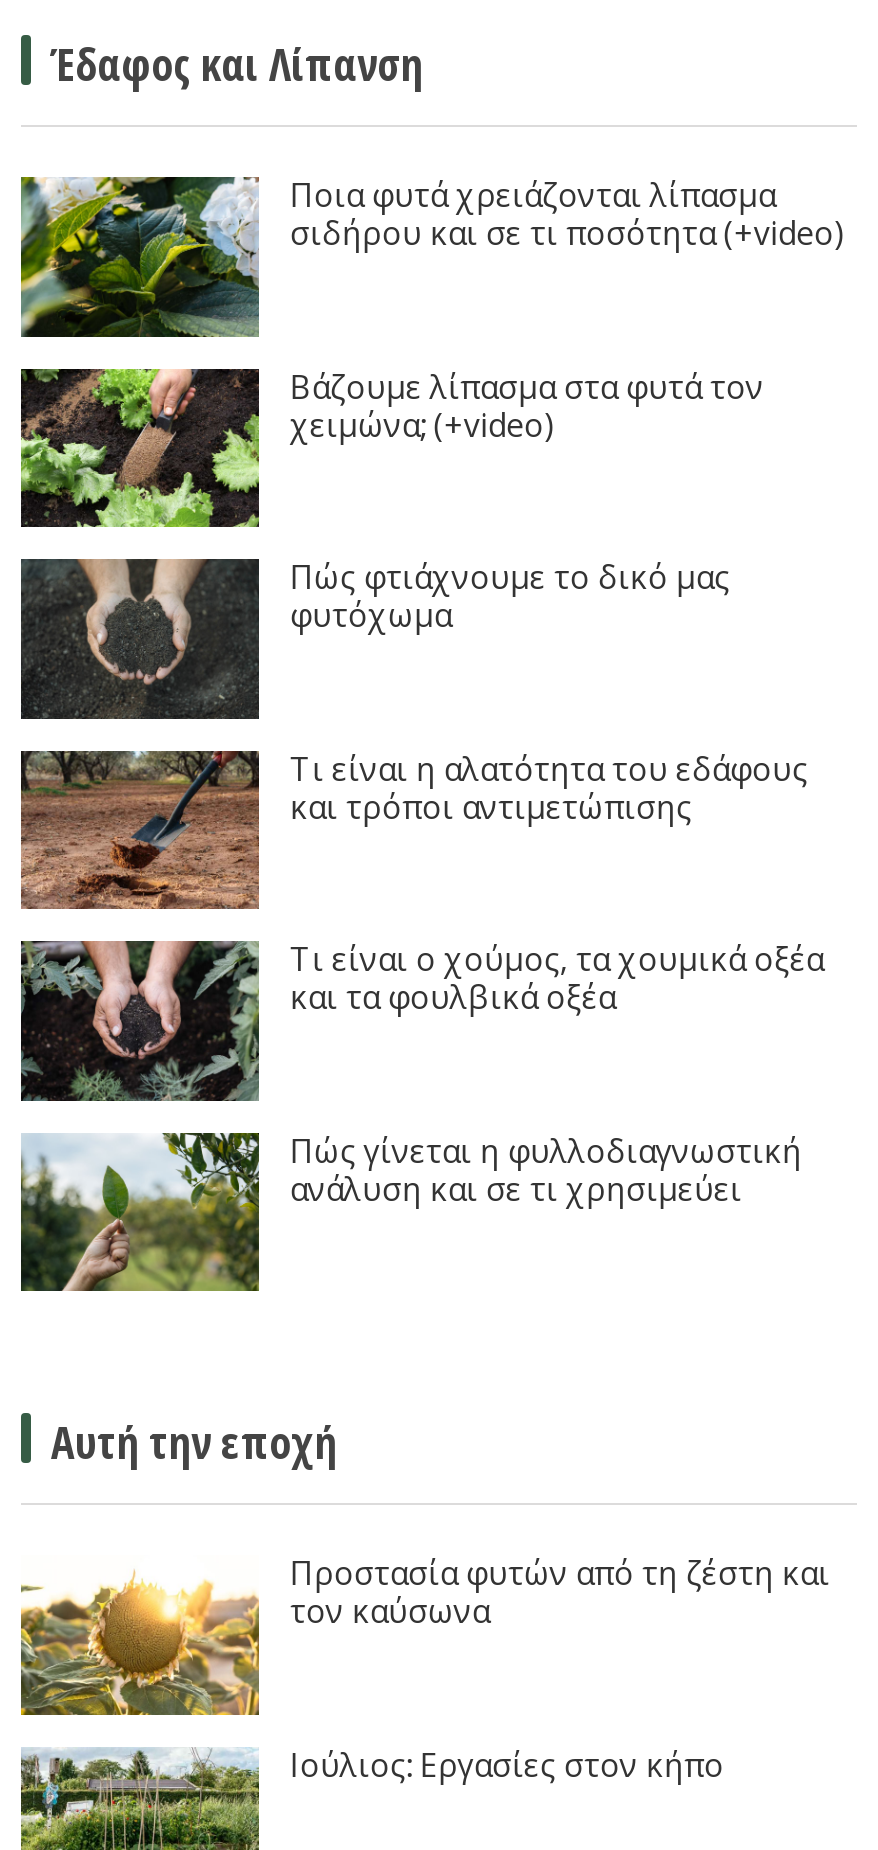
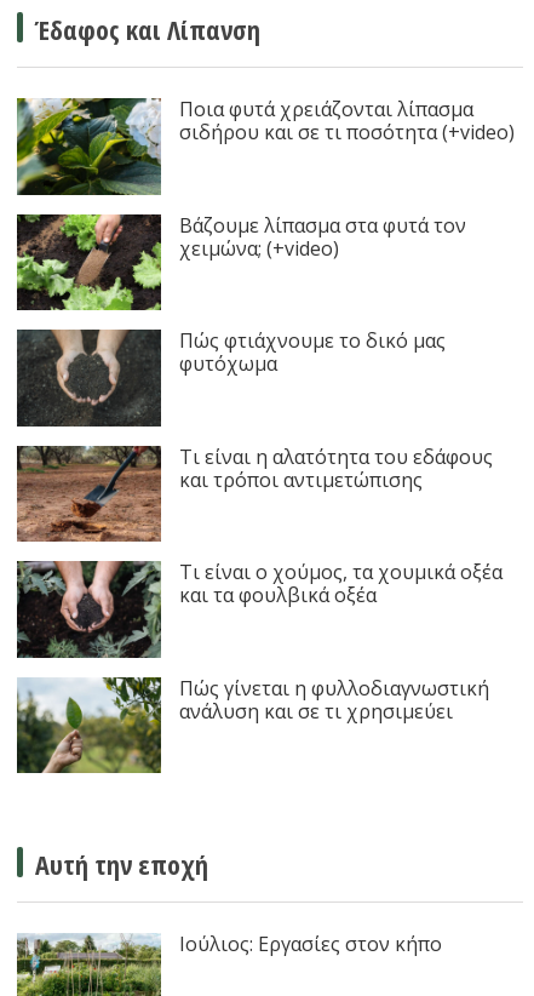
[19,1552,830,1719] [image] | Προστασία φυτών από τη ζέστη και | τον καύσωνα -> none

